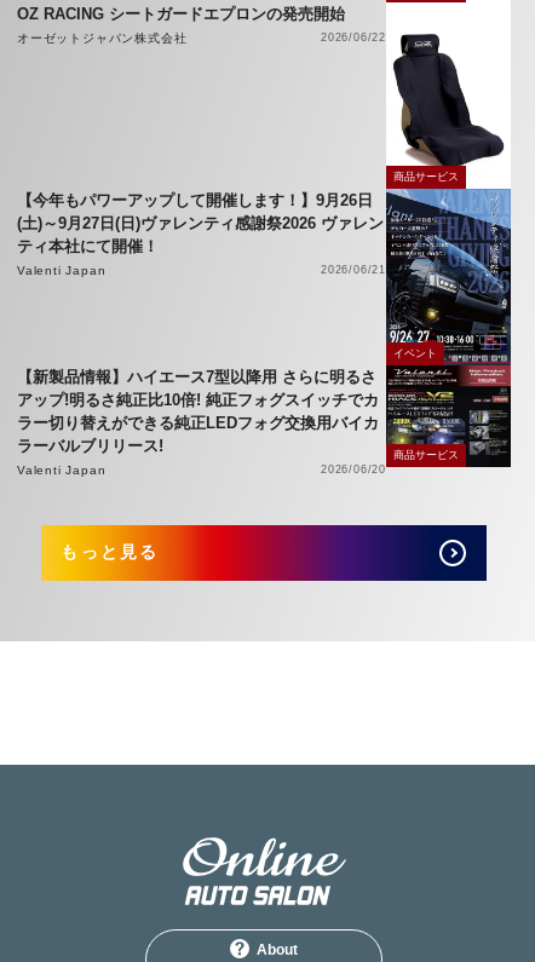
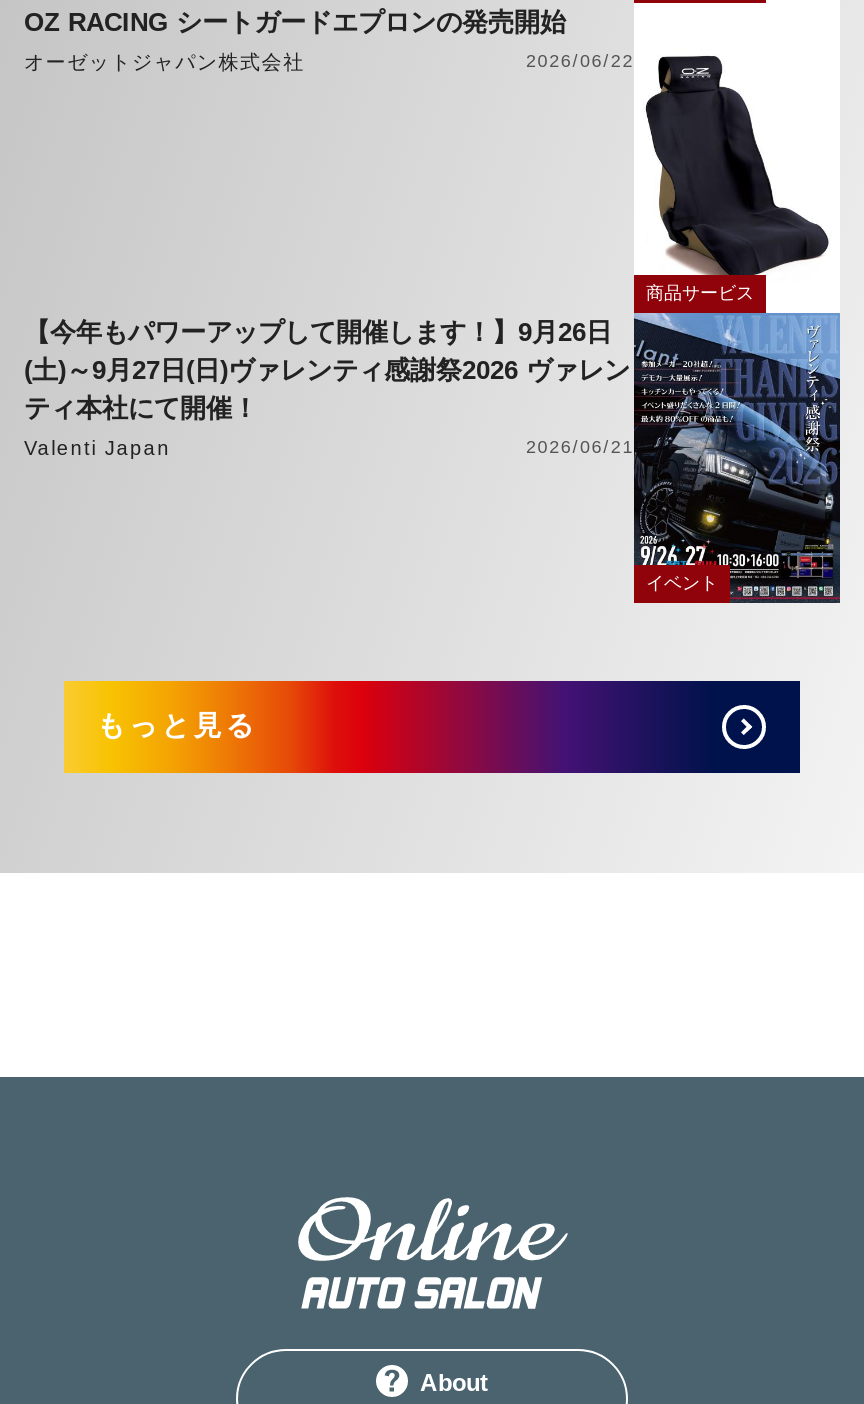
[17,368,386,477] 【新製品情報】ハイエース7型以降用 さらに明るさ | アップ!明るさ純正比10倍! 純正フォグスイッチでカ | ラー切り替えができる純正LEDフォグ交換用バイカ | ラーバルブリリース! | Valenti Japan | 2026/06/20 -> none
[393,364,512,468] [image] | 商品サービス -> none

